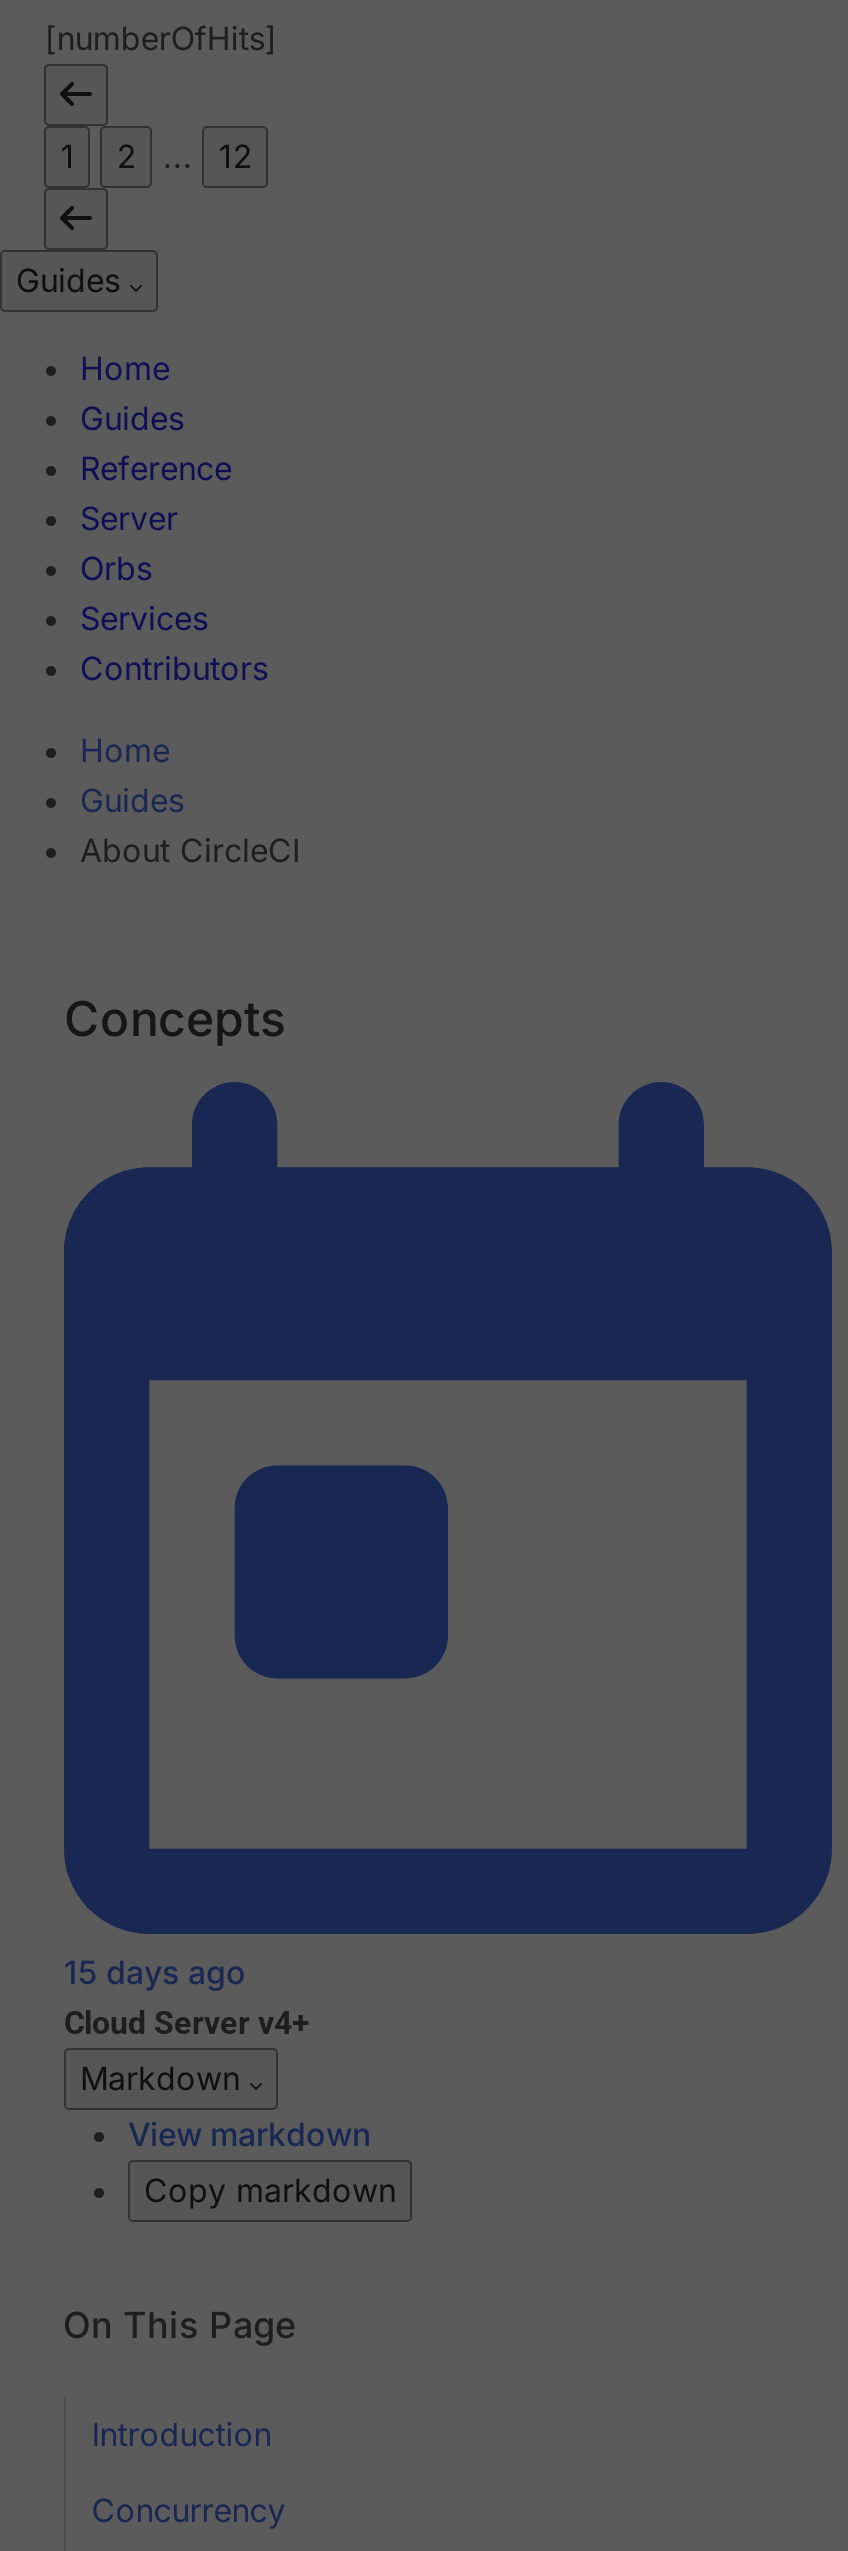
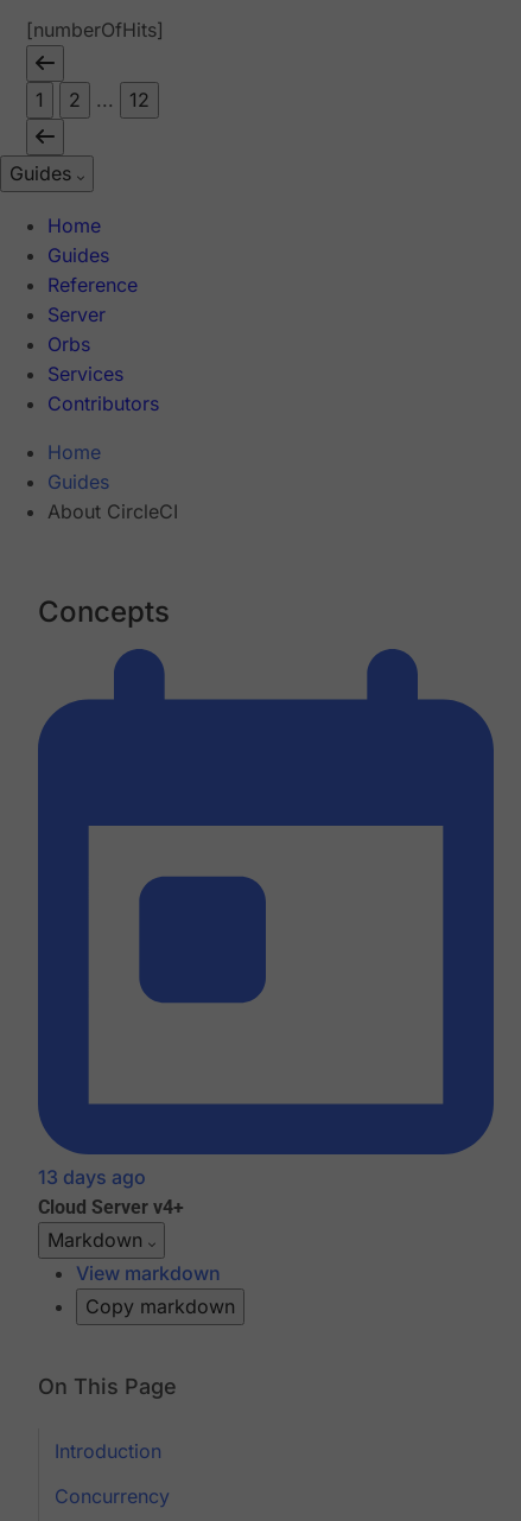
[64,1953,246,1993] 15 days ago -> [38,1166,146,1189] 13 days ago

